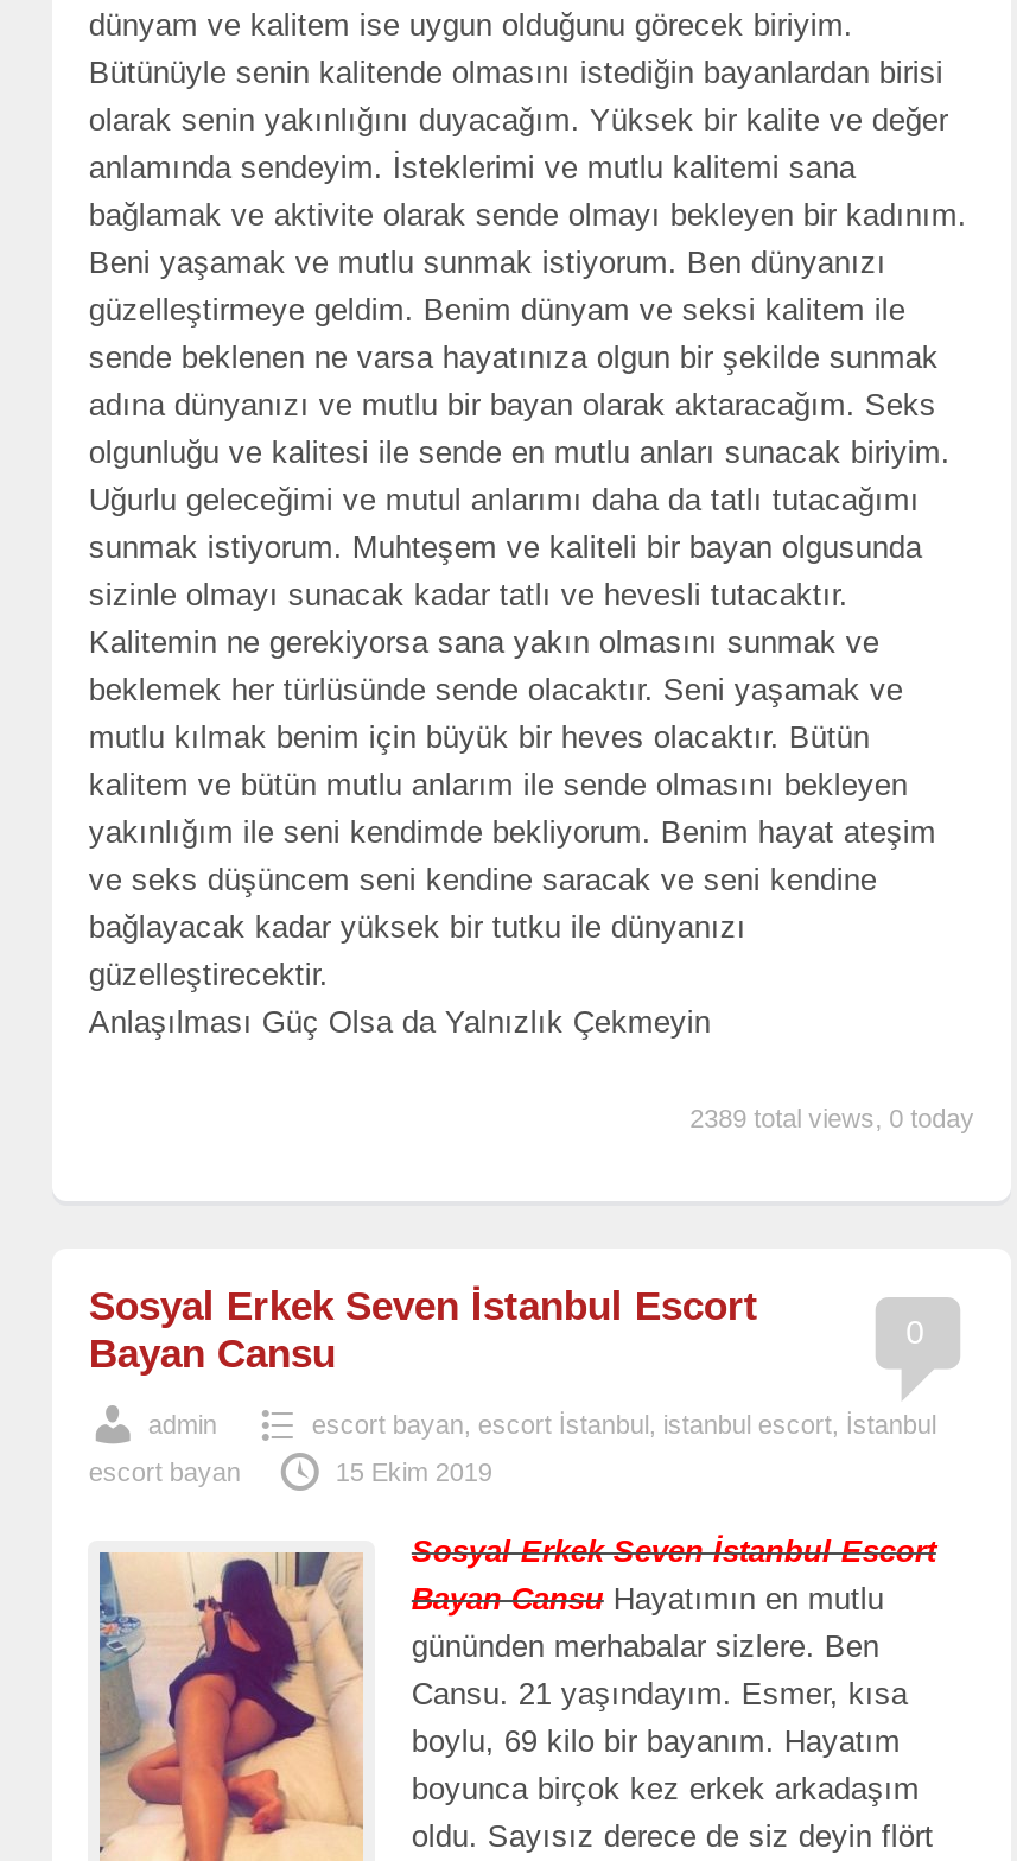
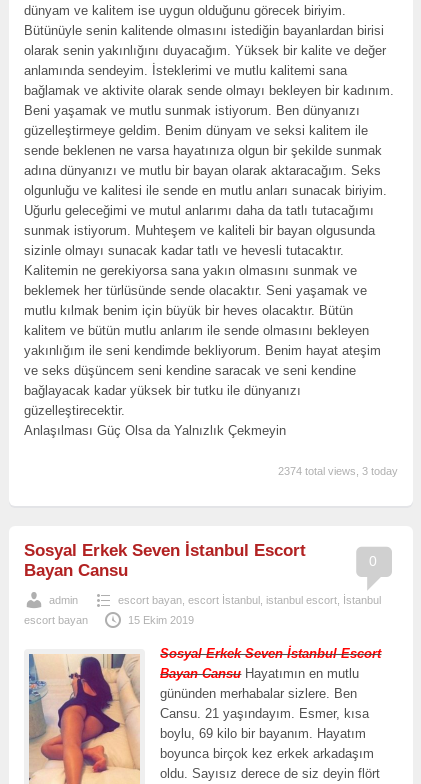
[690,1104,975,1132] 2389 total views, 0 today -> [278,465,398,477] 2374 total views, 3 today

